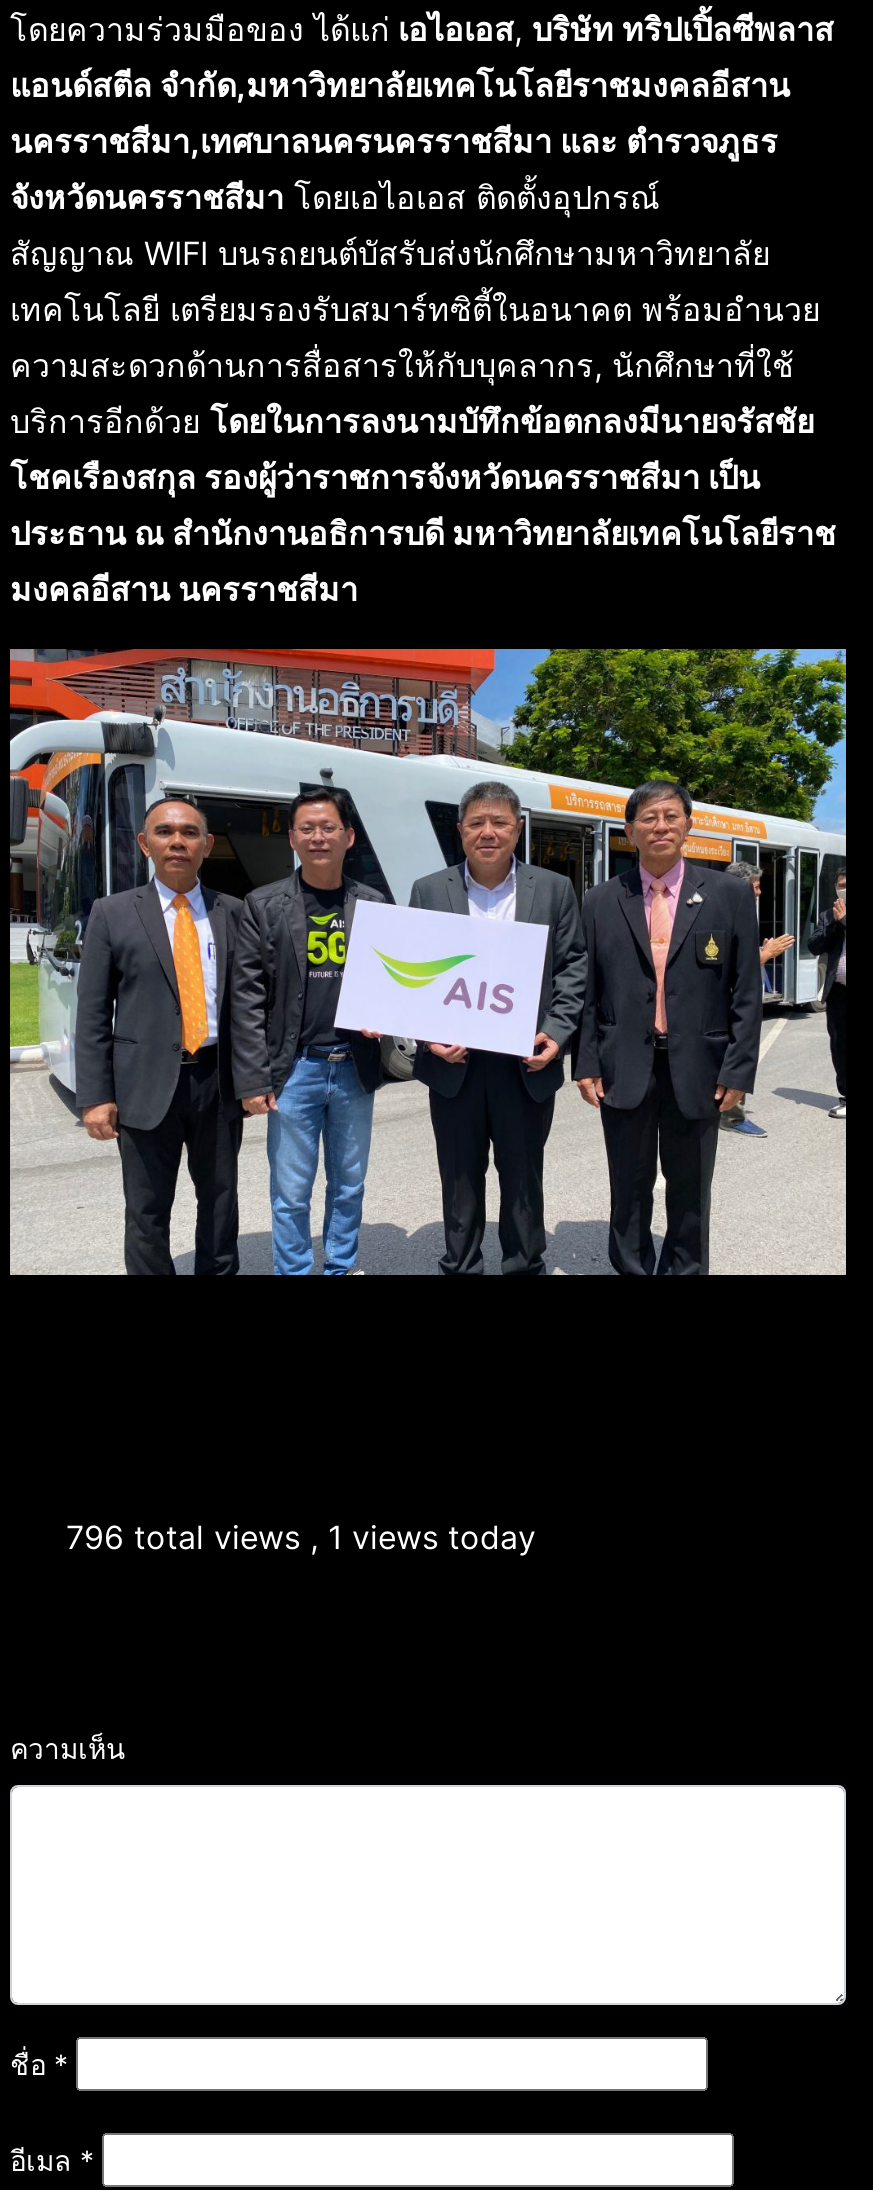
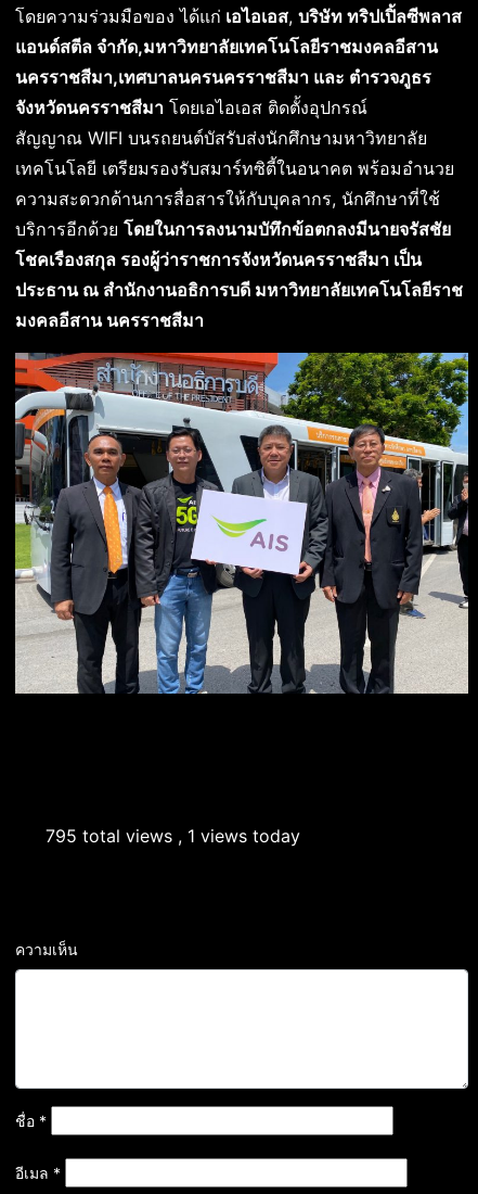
[56,1518,536,1558] 796 total views, 1 views today -> [40,824,300,846] 795 total views, 1 views today

